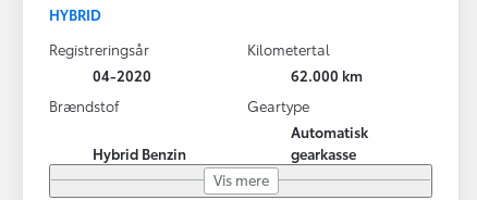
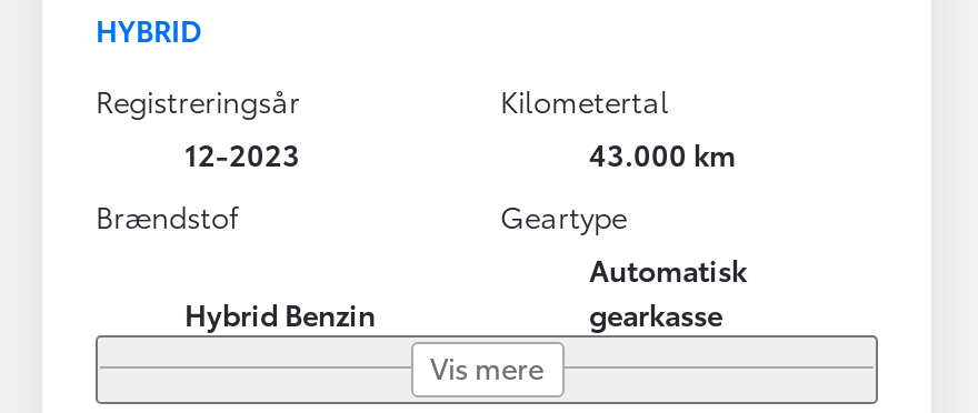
[93,65,151,84] 04-2020 -> [184,132,300,172] 12-2023
[291,65,363,84] 62.000 km -> [589,132,736,172] 43.000 km

